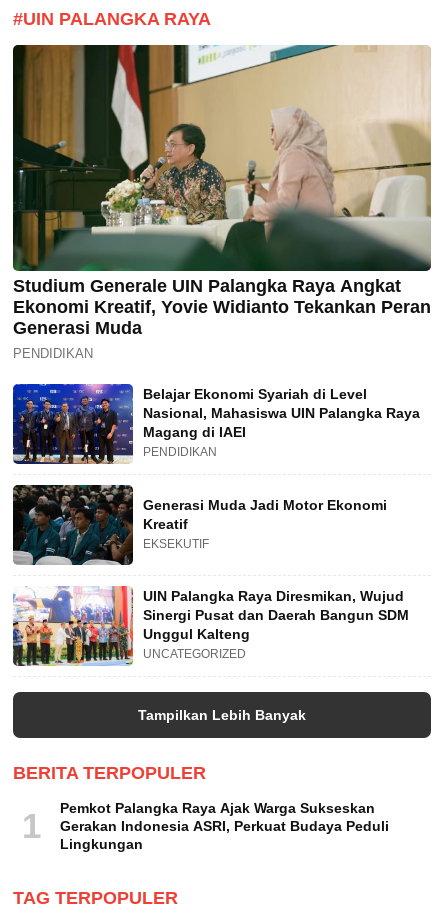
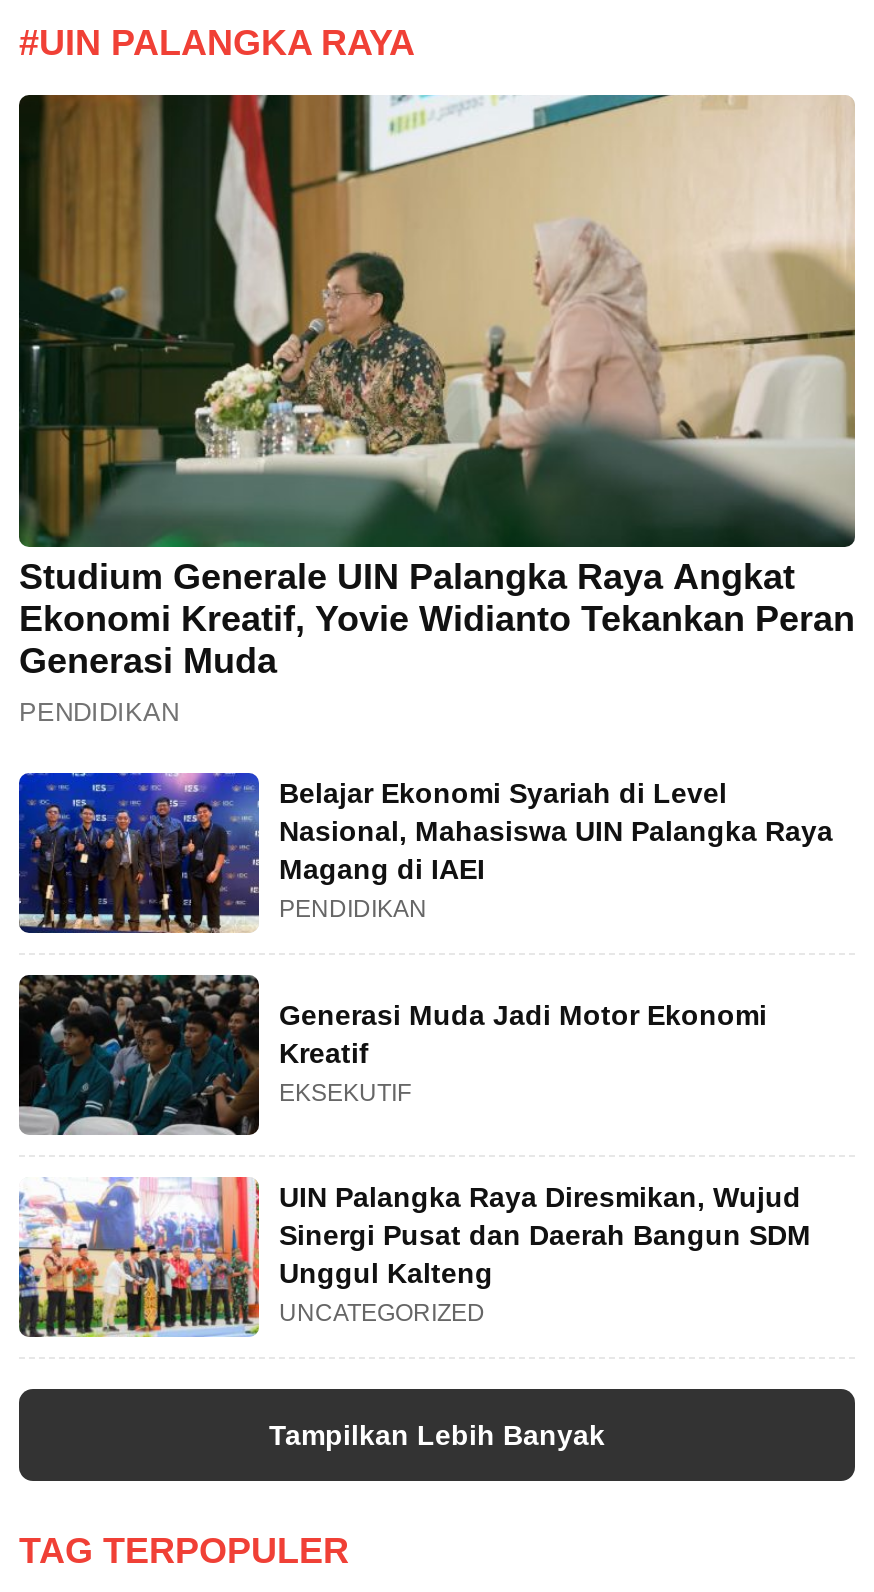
[13,763,389,852] BERITA TERPOPULER | 1 | Pemkot Palangka Raya Ajak Warga Sukseskan | Gerakan Indonesia ASRI, Perkuat Budaya Peduli | Lingkungan -> none

